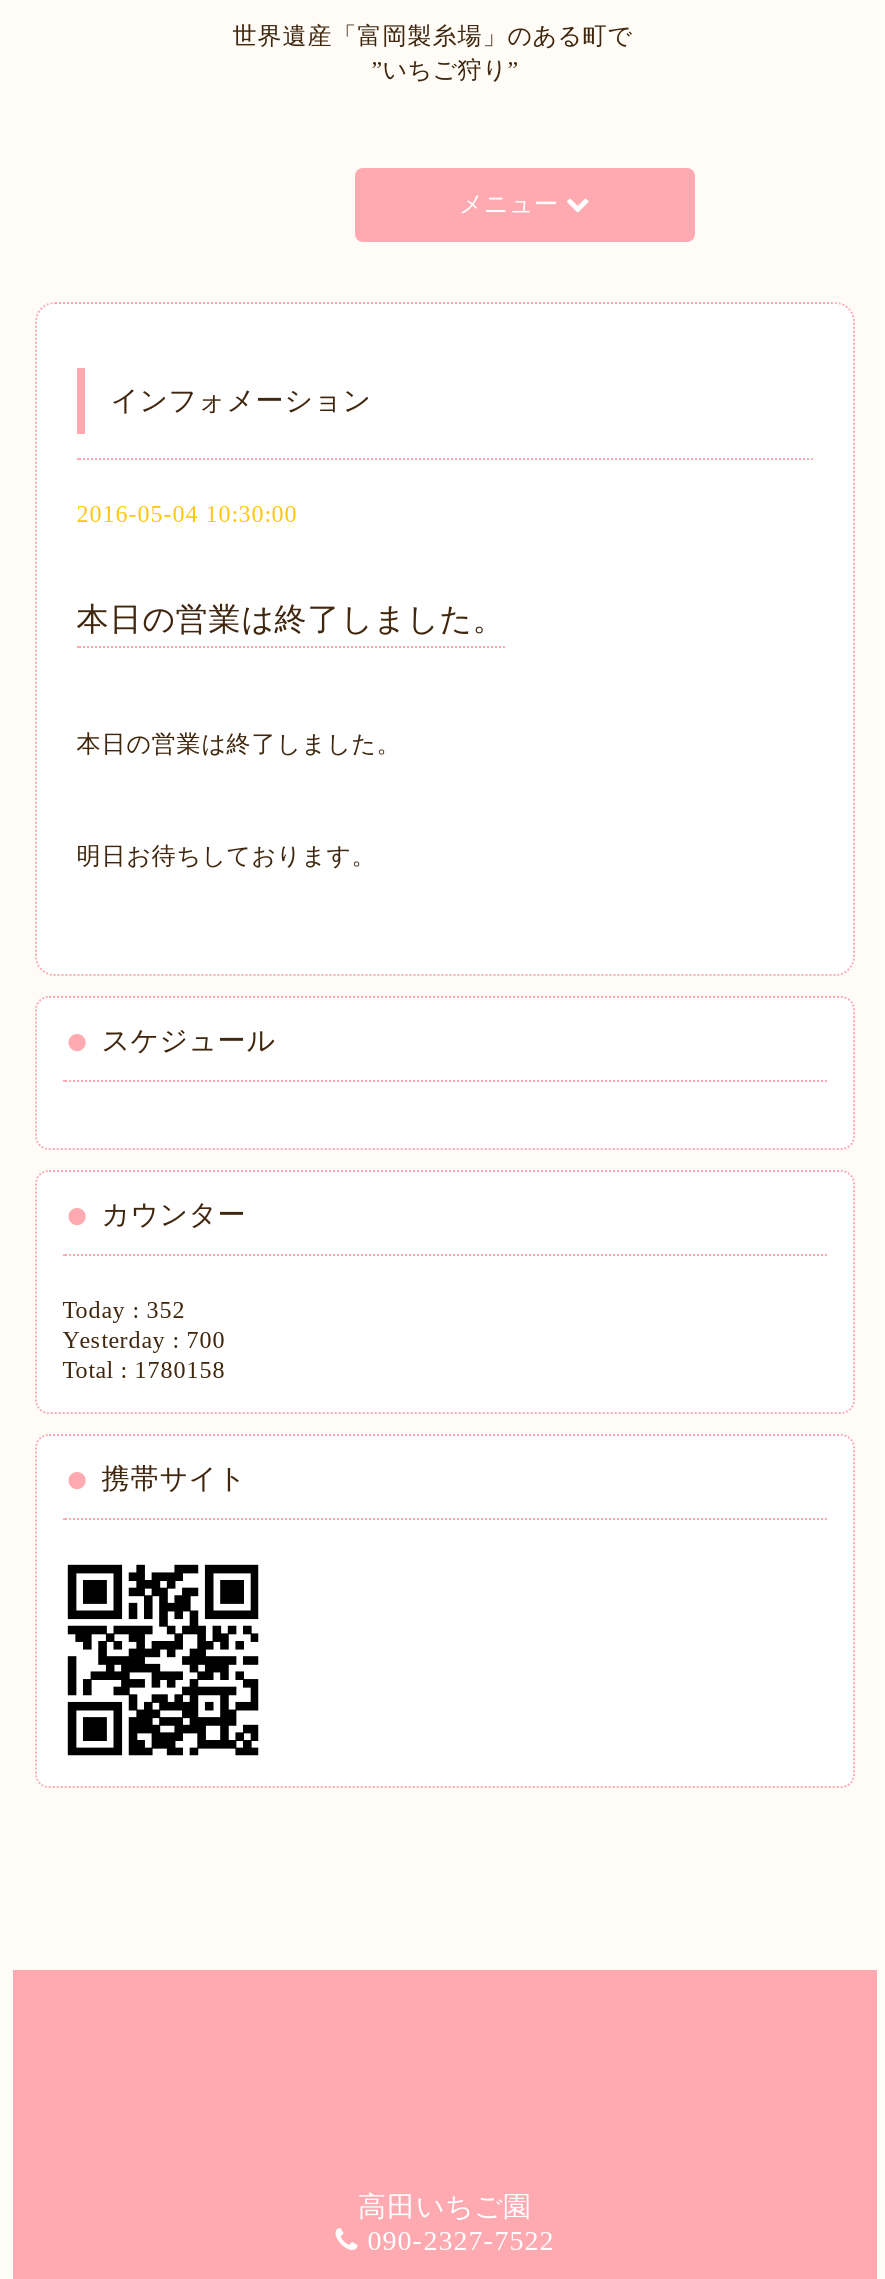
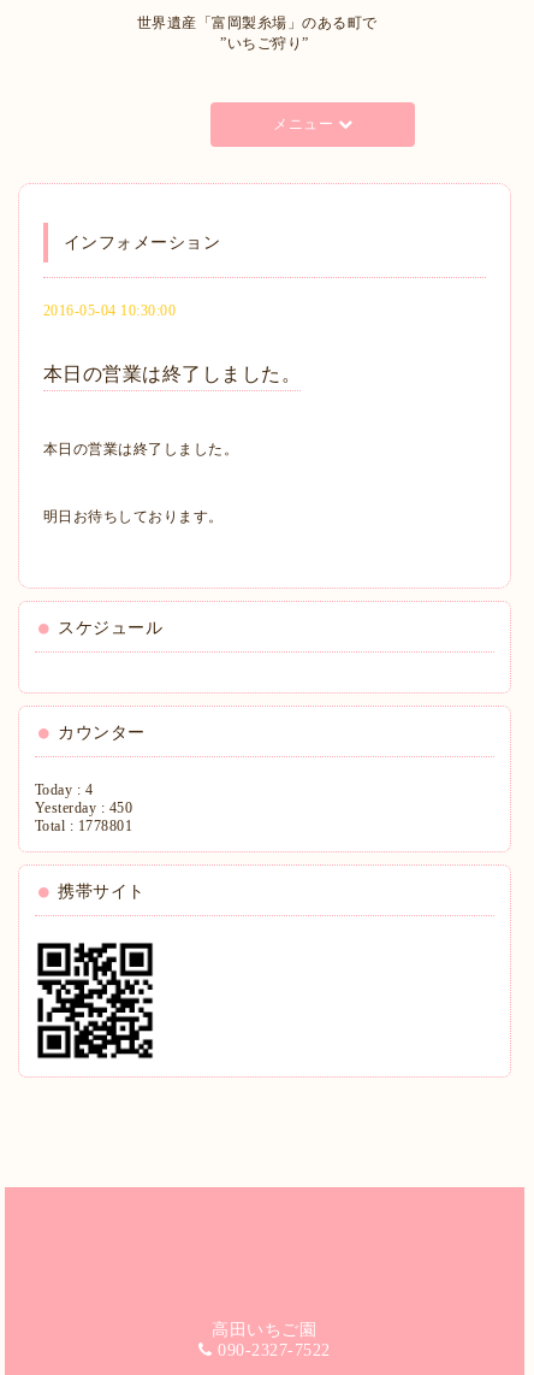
[63,1296,186,1324] Today : 352 -> [35,782,93,798] Today : 4
[63,1326,226,1354] Yesterday : 700 -> [35,800,133,816] Yesterday : 450
[63,1356,226,1384] Total : 1780158 -> [35,818,133,835] Total : 1778801

